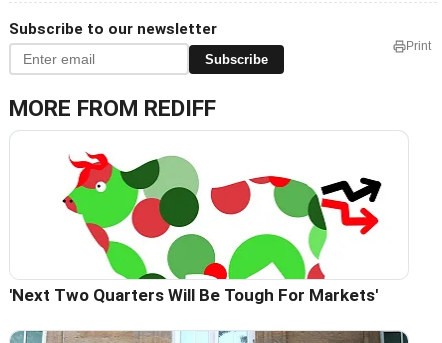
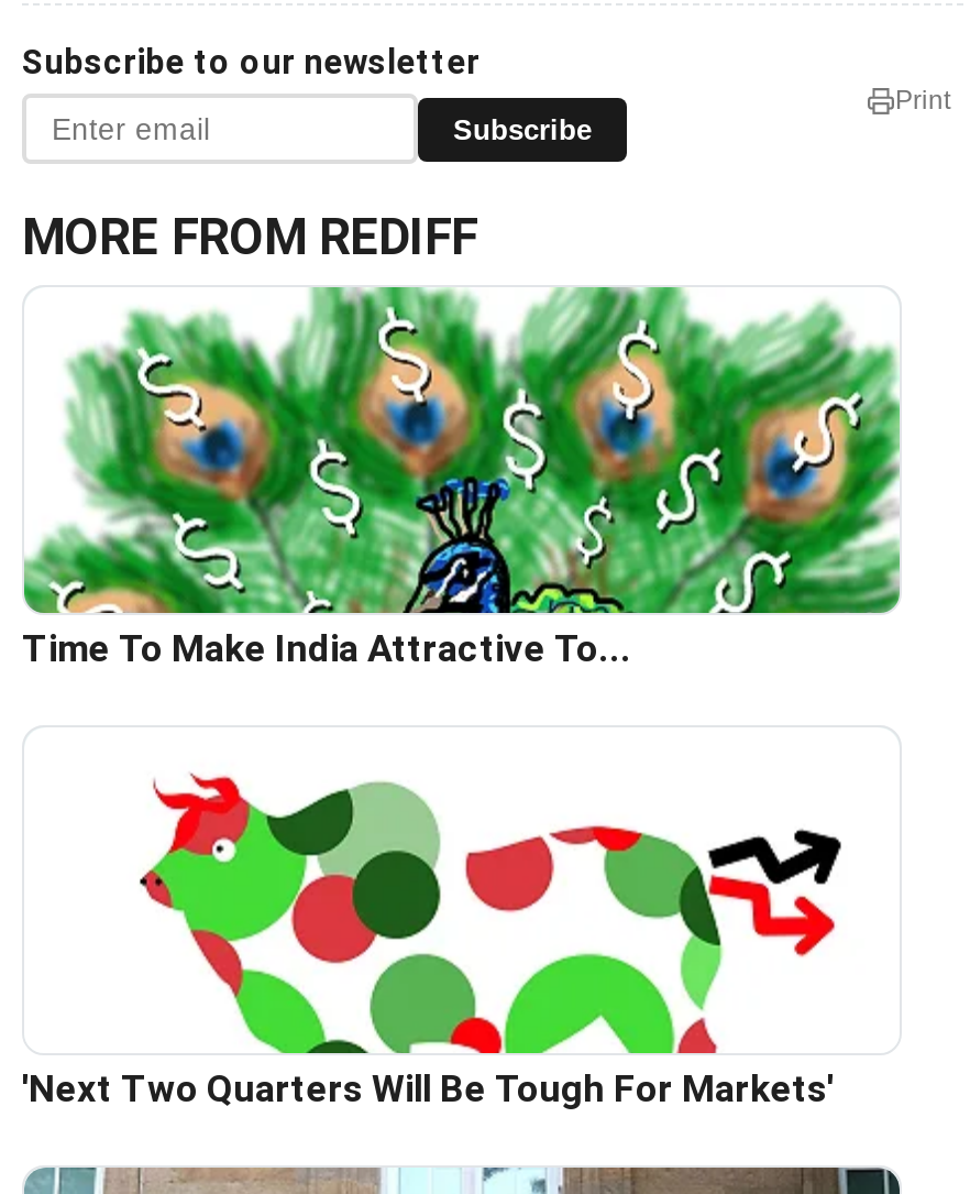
none -> [22,285,902,671] [image] | Time To Make India Attractive To...

